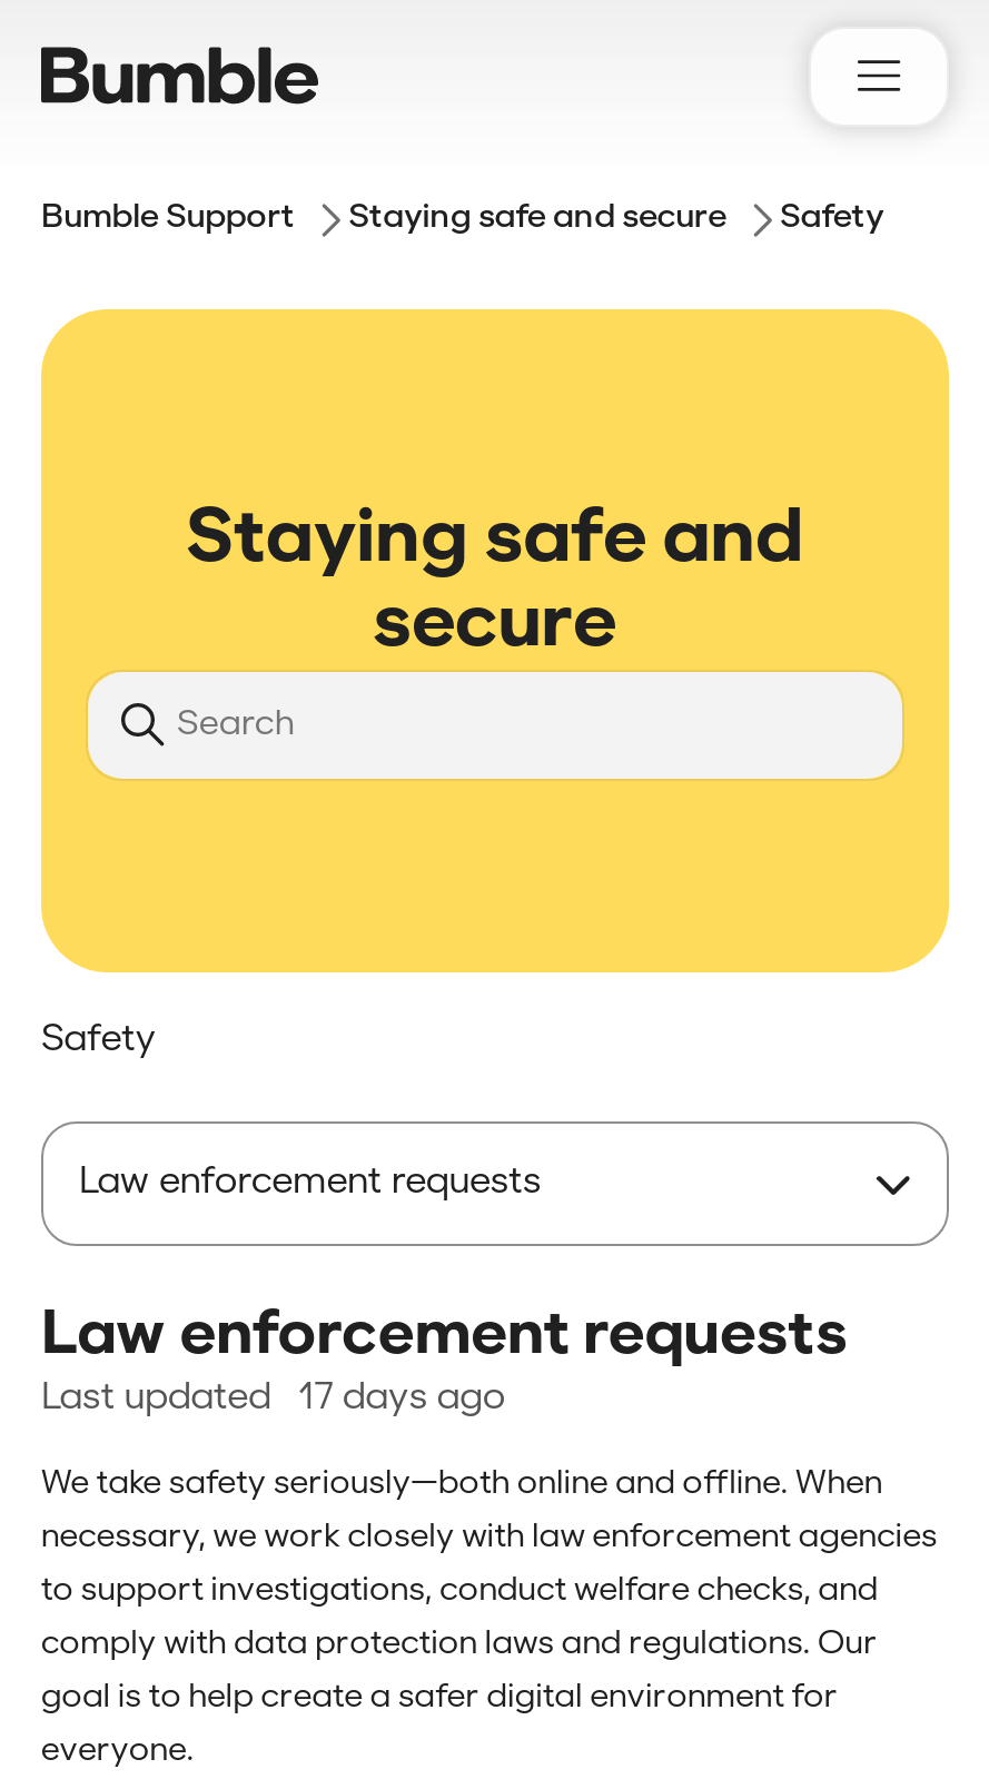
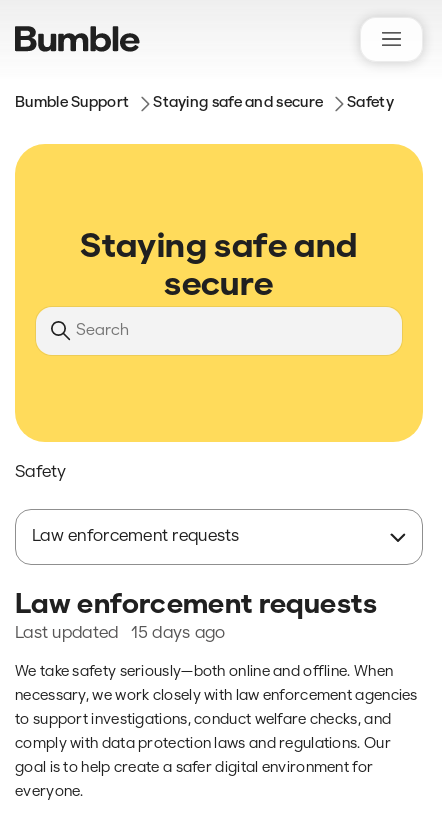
[41,1380,506,1417] Last updated 17 days ago -> [15,625,226,642] Last updated 15 days ago

